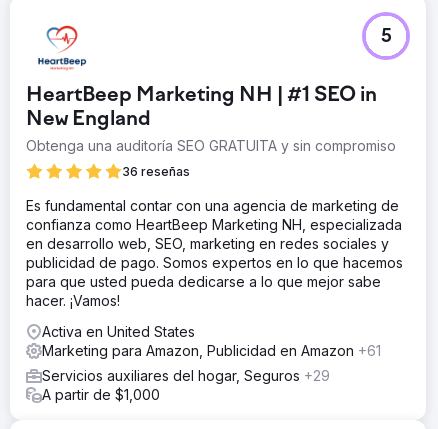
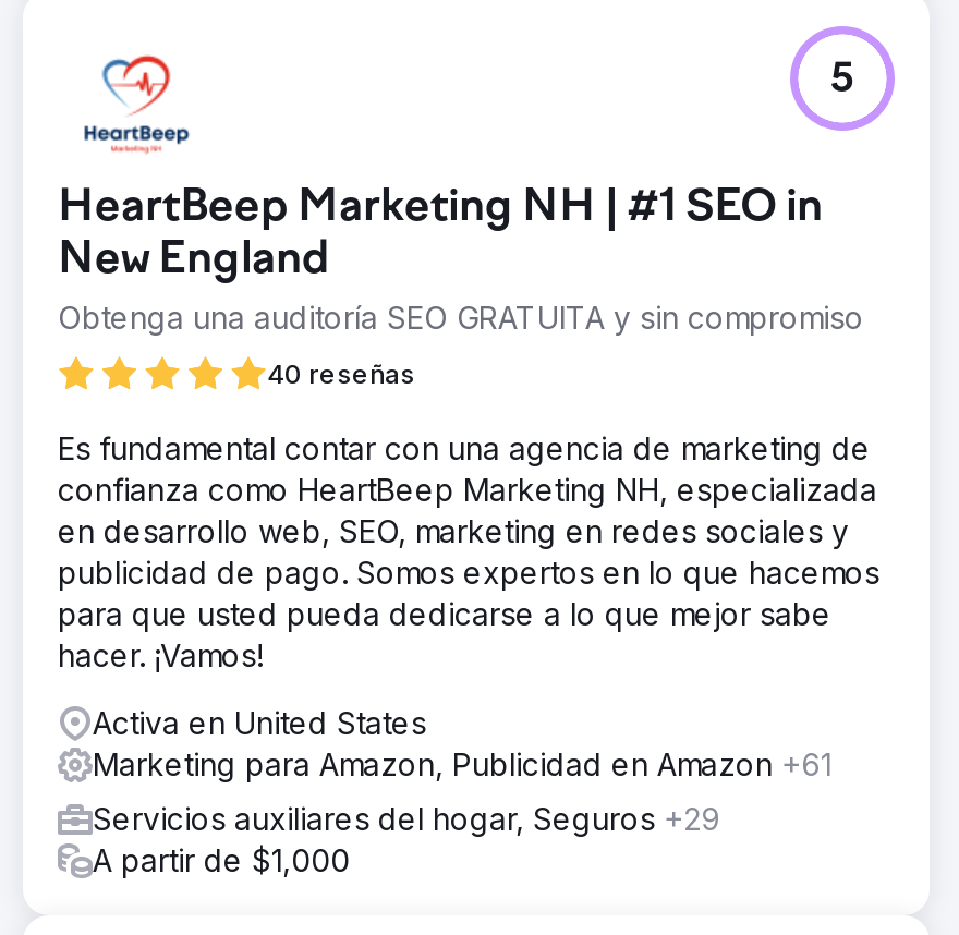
[122,164,190,179] 36 reseñas -> [267,357,415,389] 40 reseñas

